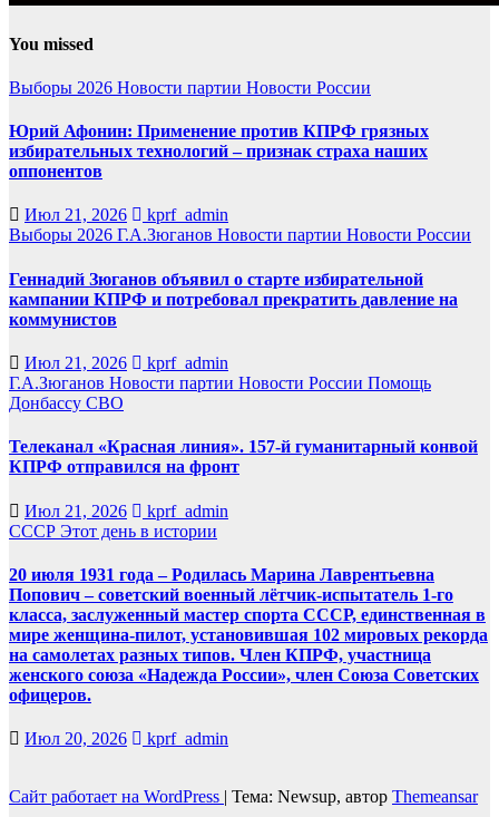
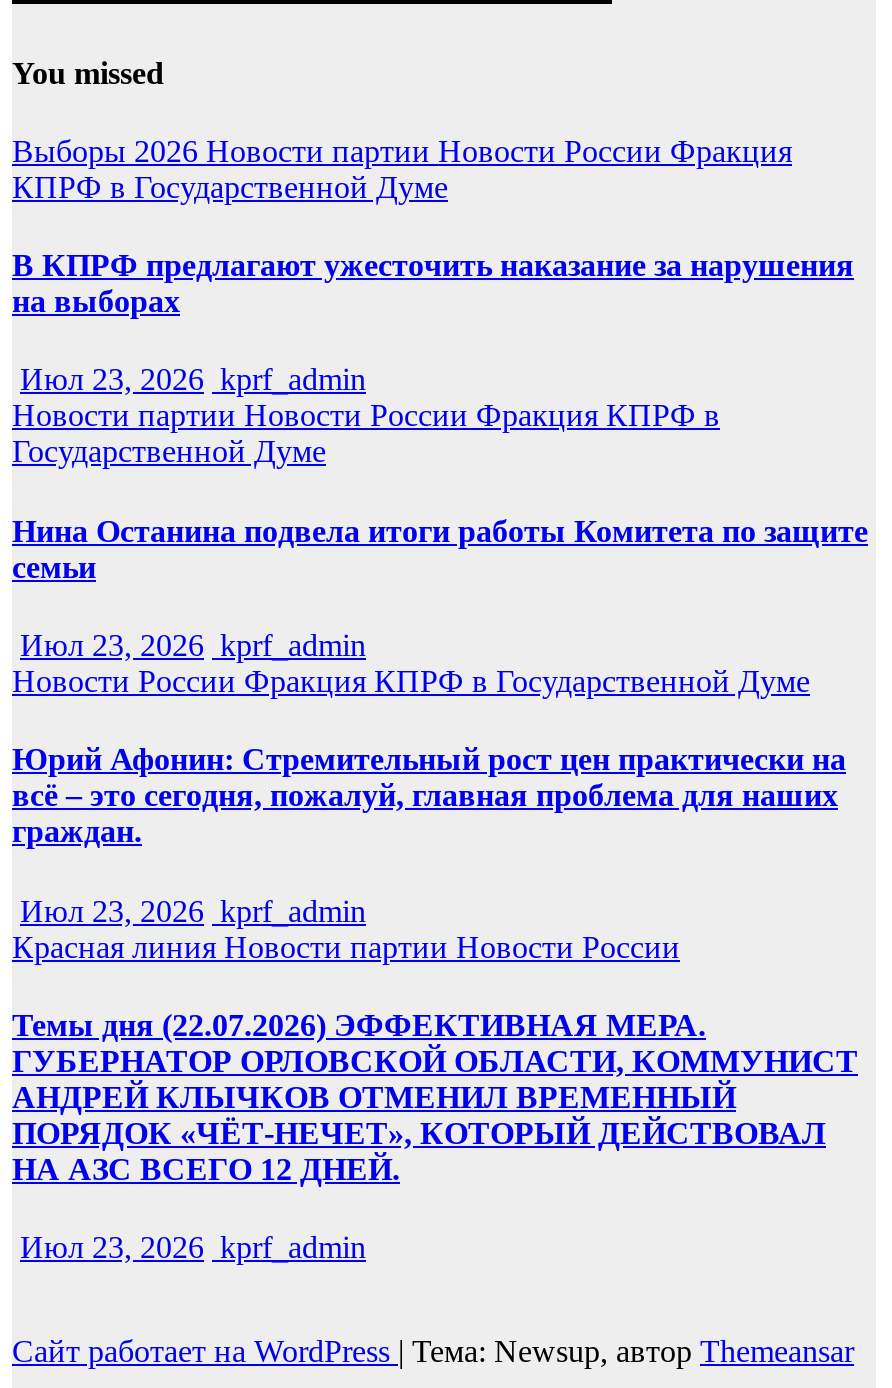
[9,78,371,97] Выборы 2026 Новости партии Новости России -> [12,134,792,204] Выборы 2026 Новости партии Новости России Фракция | КПРФ в Государственной Думе
[9,122,429,181] Юрий Афонин: Применение против КПРФ грязных | избирательных технологий – признак страха наших | оппонентов -> [12,248,854,318] В КПРФ предлагают ужесточить наказание за нарушения | на выборах
[9,206,471,245] Июл 21, 2026 | kprf_admin | Выборы 2026 Г.А.Зюганов Новости партии Новости России -> [12,363,720,469] Июл 23, 2026 kprf_admin | Новости партии Новости России Фракция КПРФ в | Государственной Думе
[9,269,458,328] Геннадий Зюганов объявил о старте избирательной | кампании КПРФ и потребовал прекратить давление на | коммунистов -> [12,513,868,583] Нина Останина подвела итоги работы Комитета по защите | семьи
[9,353,431,412] Июл 21, 2026 | kprf_admin | Г.А.Зюганов Новости партии Новости России Помощь | Донбассу СВО -> [12,628,810,698] Июл 23, 2026 kprf_admin | Новости РоссииФракция КПРФ в Государственной Думе
[9,437,478,476] Телеканал «Красная линия». 157-й гуманитарный конвой | КПРФ отправился на фронт -> [12,742,846,848] Юрий Афонин: Стремительный рост цен практически на | всё – это сегодня, пожалуй, главная проблема для наших | граждан.
[9,501,228,540] Июл 21, 2026 | kprf_admin | СССР Этот день в истории -> [12,893,680,963] Июл 23, 2026 kprf_admin | Красная линия Новости партии Новости России
[9,565,488,704] 20 июля 1931 года – Родилась Марина Лаврентьевна | Попович – советский военный лётчик-испытатель 1-го | класса, заслуженный мастер спорта СССР, единственная в | мире женщина-пилот, установившая 102 мировых рекорда | на самолетах разных типов. Член КПРФ, участница | женского союза «Надежда России», член Союза Советских | офицеров. -> [12,1008,858,1186] Темы дня (22.07.2026) ЭФФЕКТИВНАЯ МЕРА. | ГУБЕРНАТОР ОРЛОВСКОЙ ОБЛАСТИ, КОММУНИСТ | АНДРЕЙ КЛЫЧКОВ ОТМЕНИЛ ВРЕМЕННЫЙ | ПОРЯДОК «ЧЁТ-НЕЧЕТ», КОТОРЫЙ ДЕЙСТВОВАЛ | НА АЗС ВСЕГО 12 ДНЕЙ.
[25,729,228,748] Июл 20, 2026 | kprf_admin -> [20,1230,366,1264] Июл 23, 2026 kprf_admin

